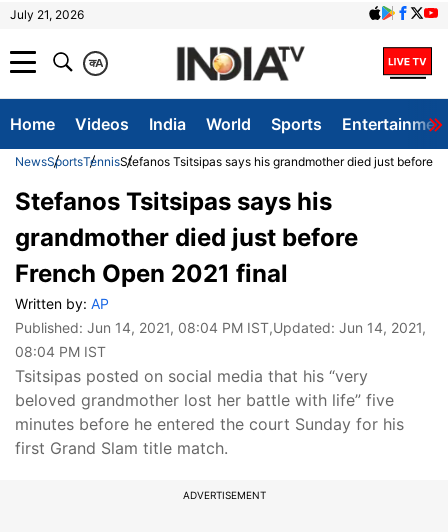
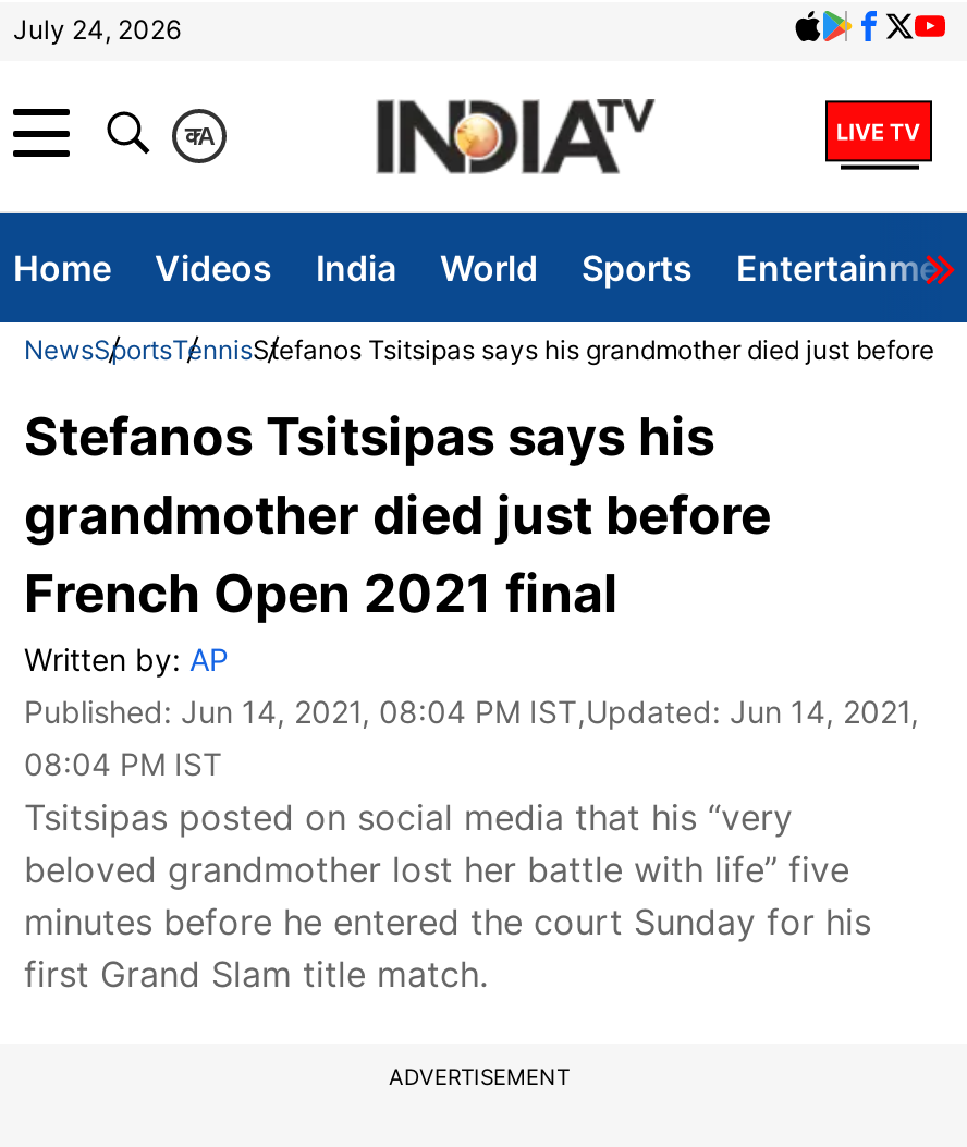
[10,7,84,22] July 21, 2026 -> [13,13,181,46] July 24, 2026

